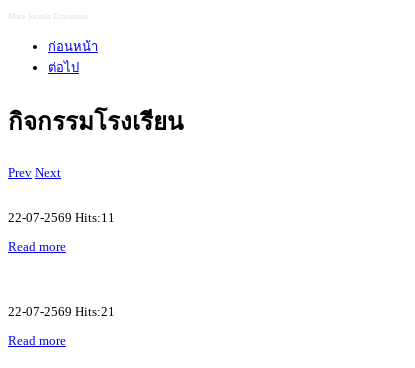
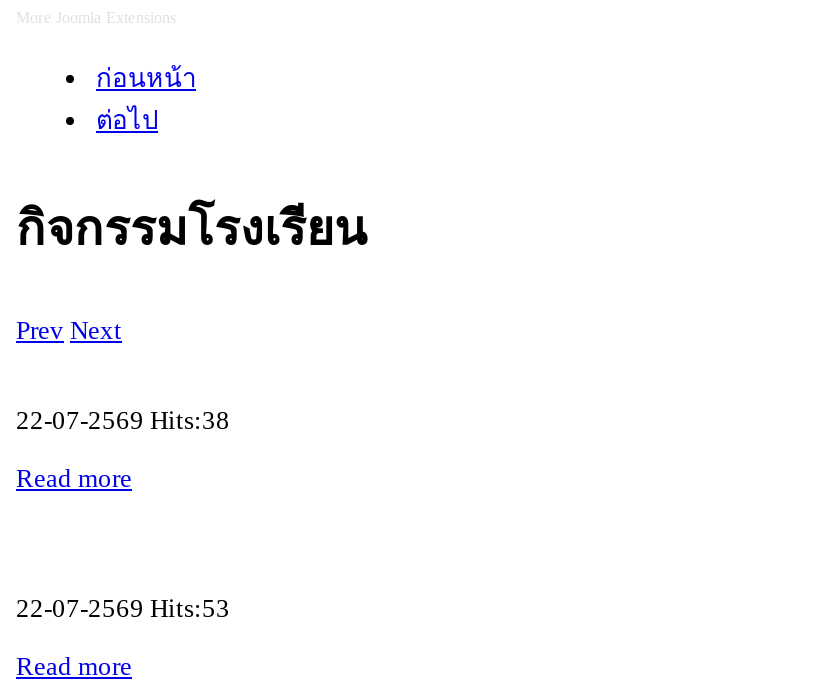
[8,210,115,225] 22-07-2569 Hits:11 -> [16,405,230,435] 22-07-2569 Hits:38
[8,304,115,319] 22-07-2569 Hits:21 -> [16,593,230,623] 22-07-2569 Hits:53

